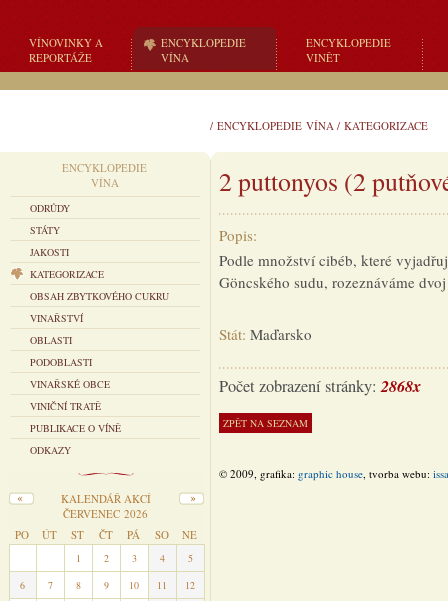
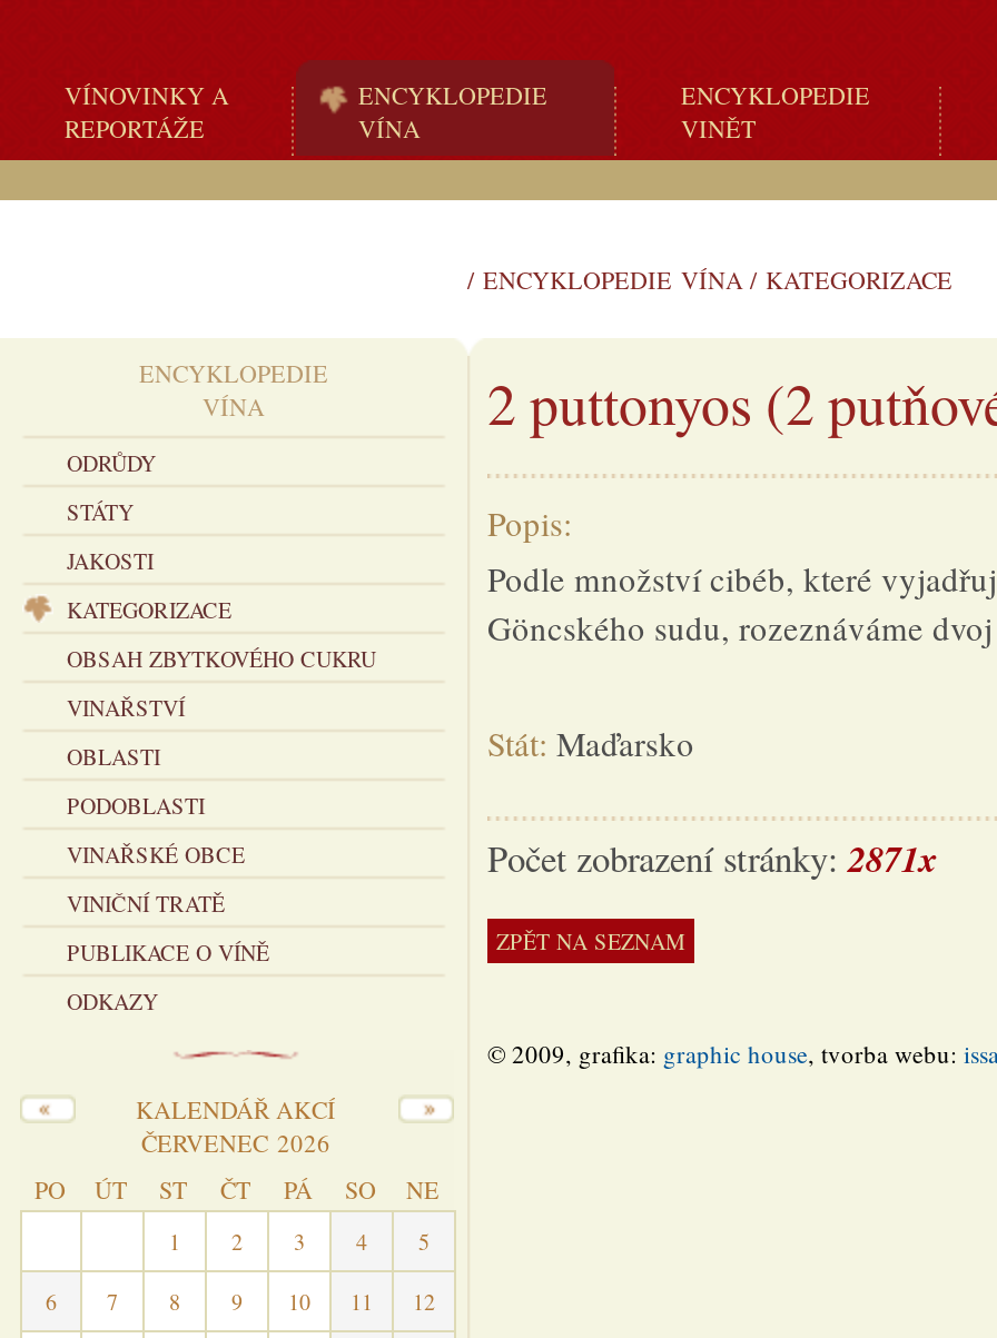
[219,374,421,397] Počet zobrazení stránky: 2868x -> [487,832,937,883] Počet zobrazení stránky: 2871x

